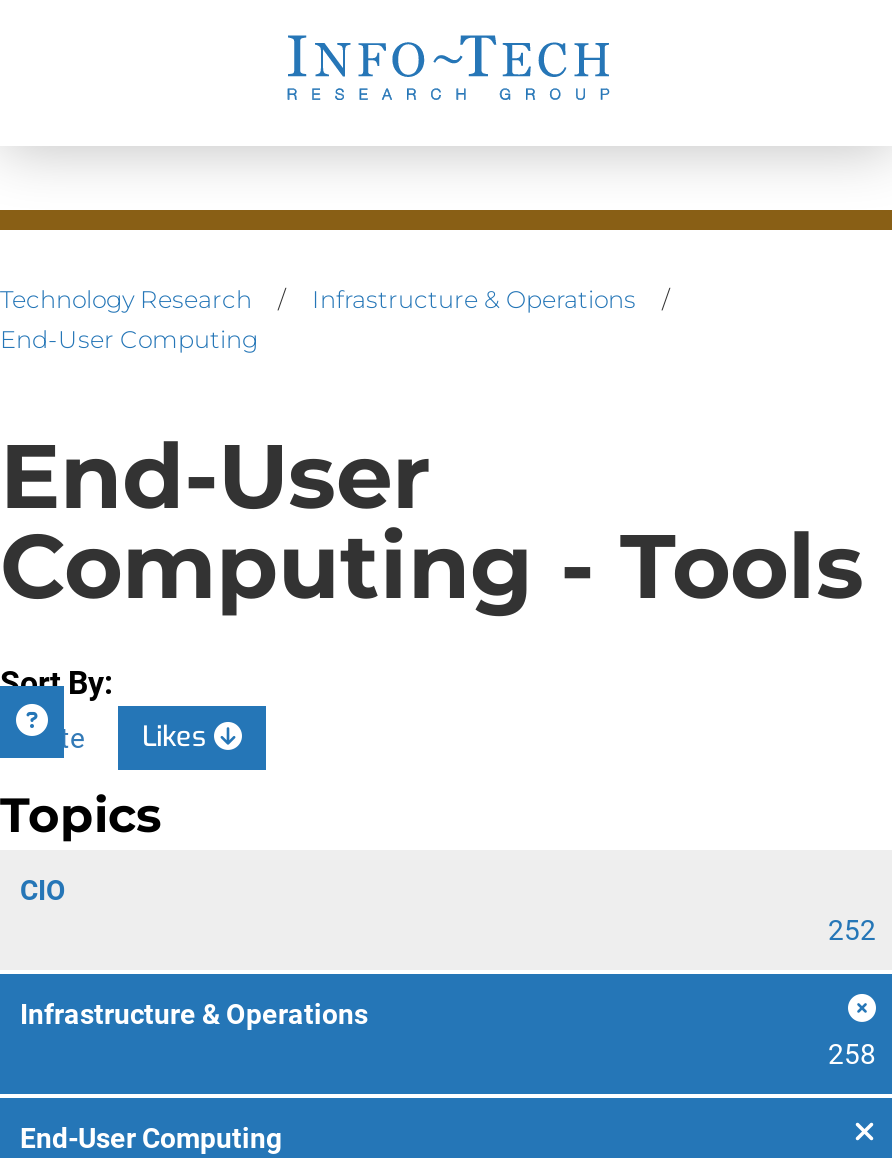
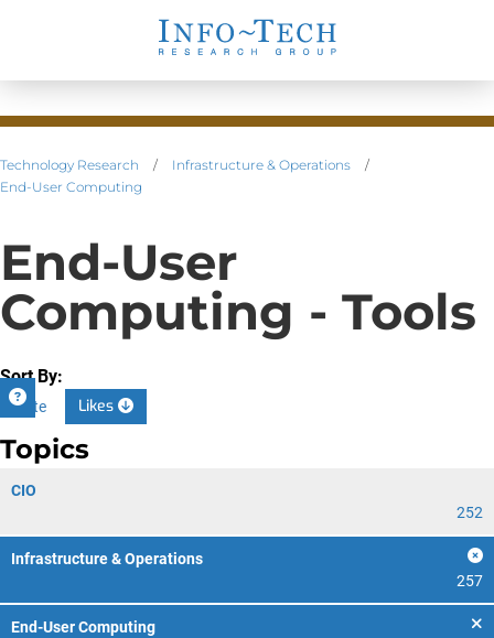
[828,1038,876,1070] 258 -> [457,572,483,590] 257

